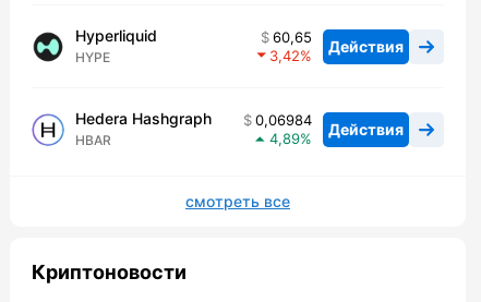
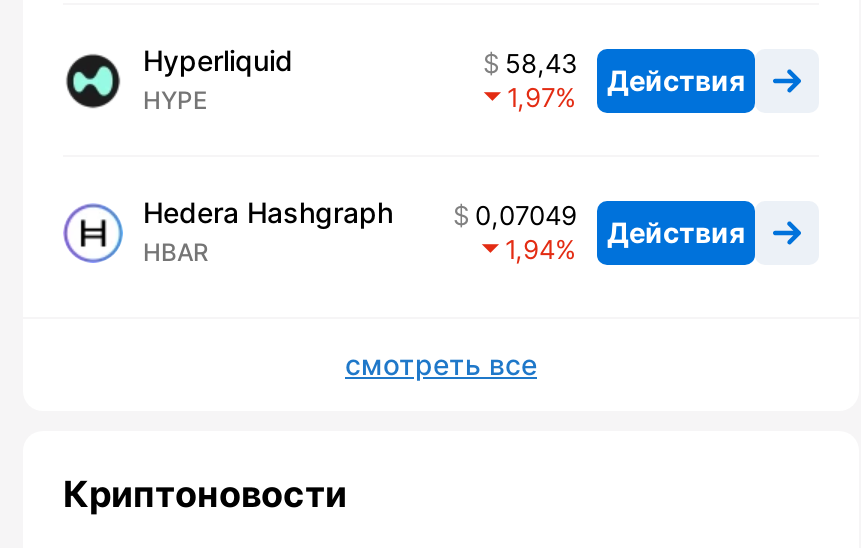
[273,29,404,55] 60,65 Действия -> [505,48,745,97] 58,43 Действия
[269,47,300,65] 3,42 -> [507,82,555,114] 1,97
[255,112,404,138] 0,06984 Действия -> [475,200,745,249] 0,07049 Действия
[269,130,300,148] 4,89 -> [505,234,555,266] 1,94

